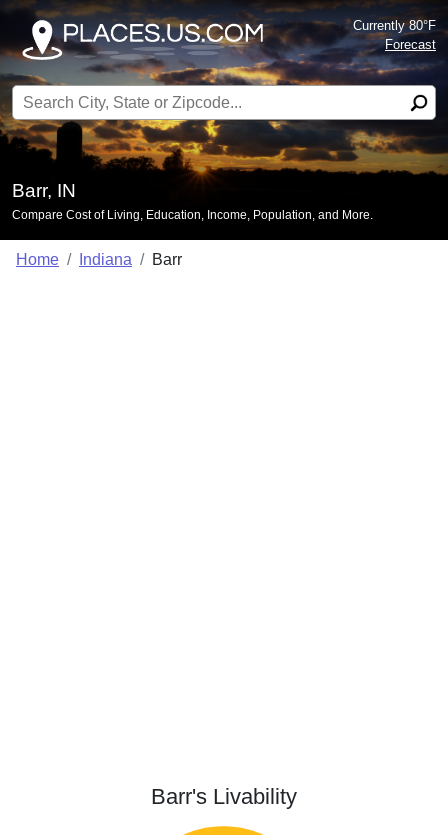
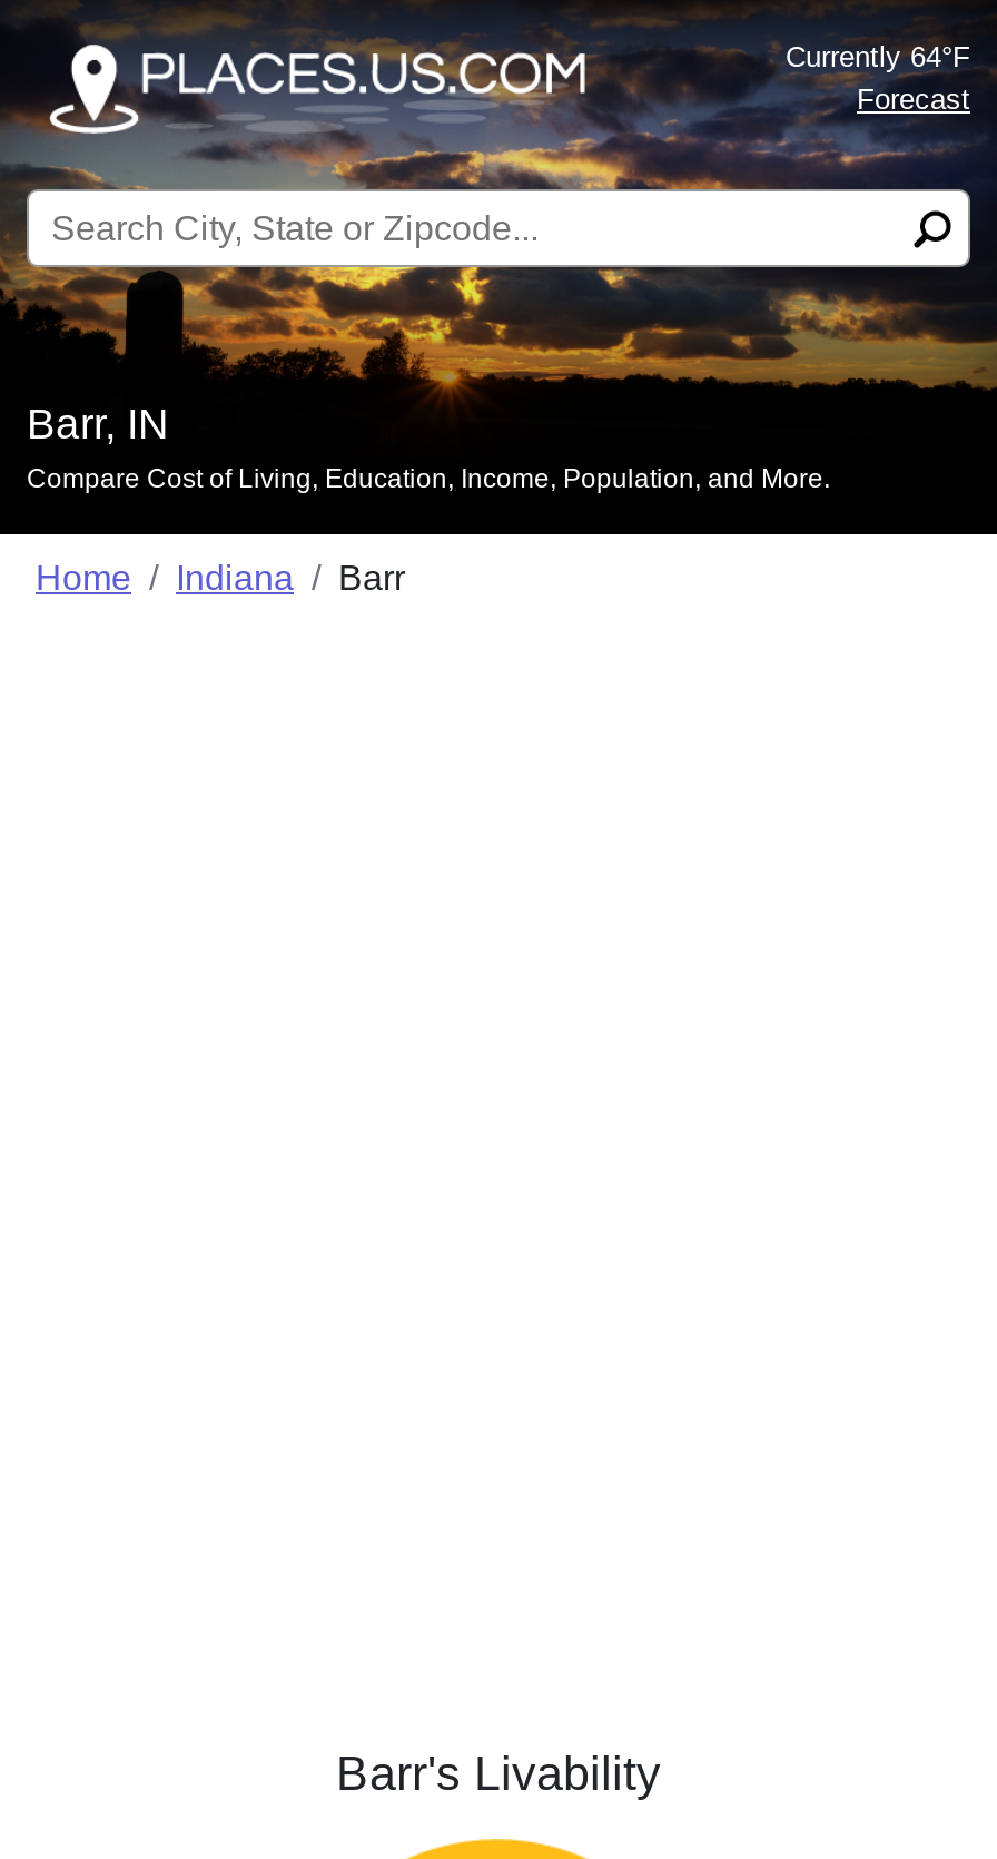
[353,18,436,33] Currently 80°F -> [786,40,970,73] Currently 64°F

